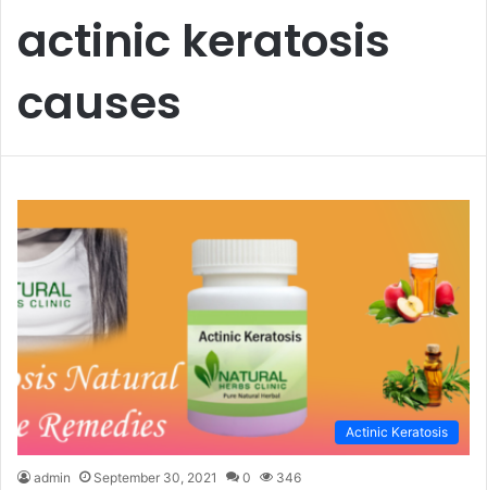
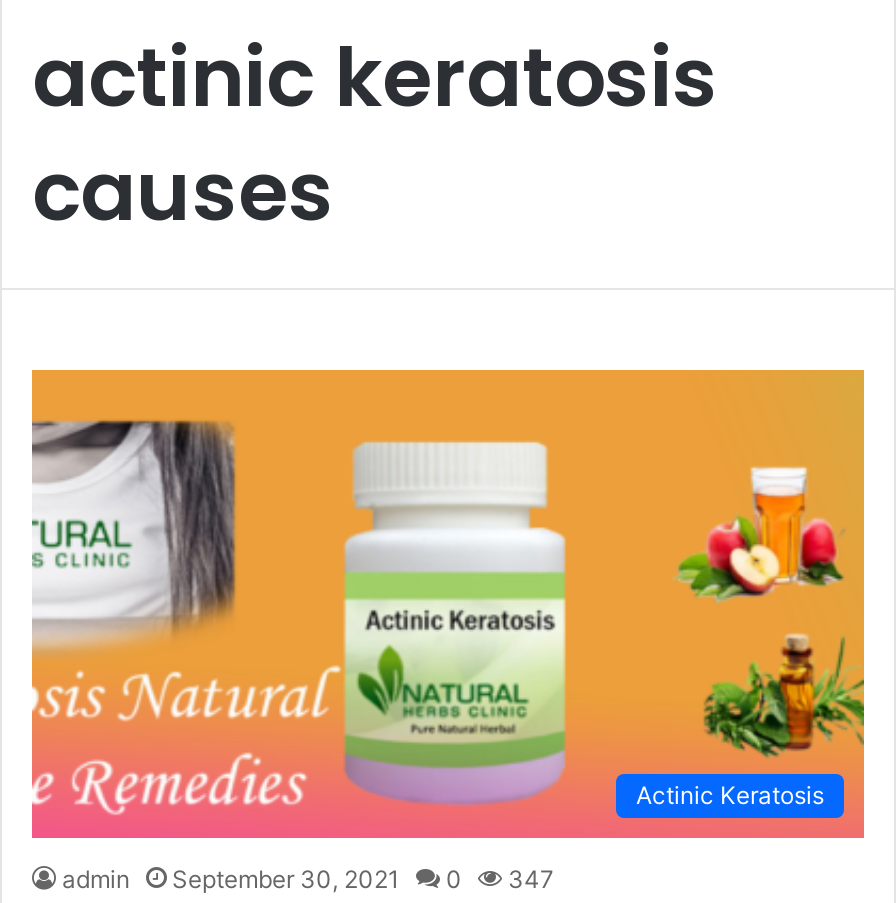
[34,469,301,485] admin September 30, 2021 0 346 -> [62,864,554,894] admin September 30, 2021 0 347

